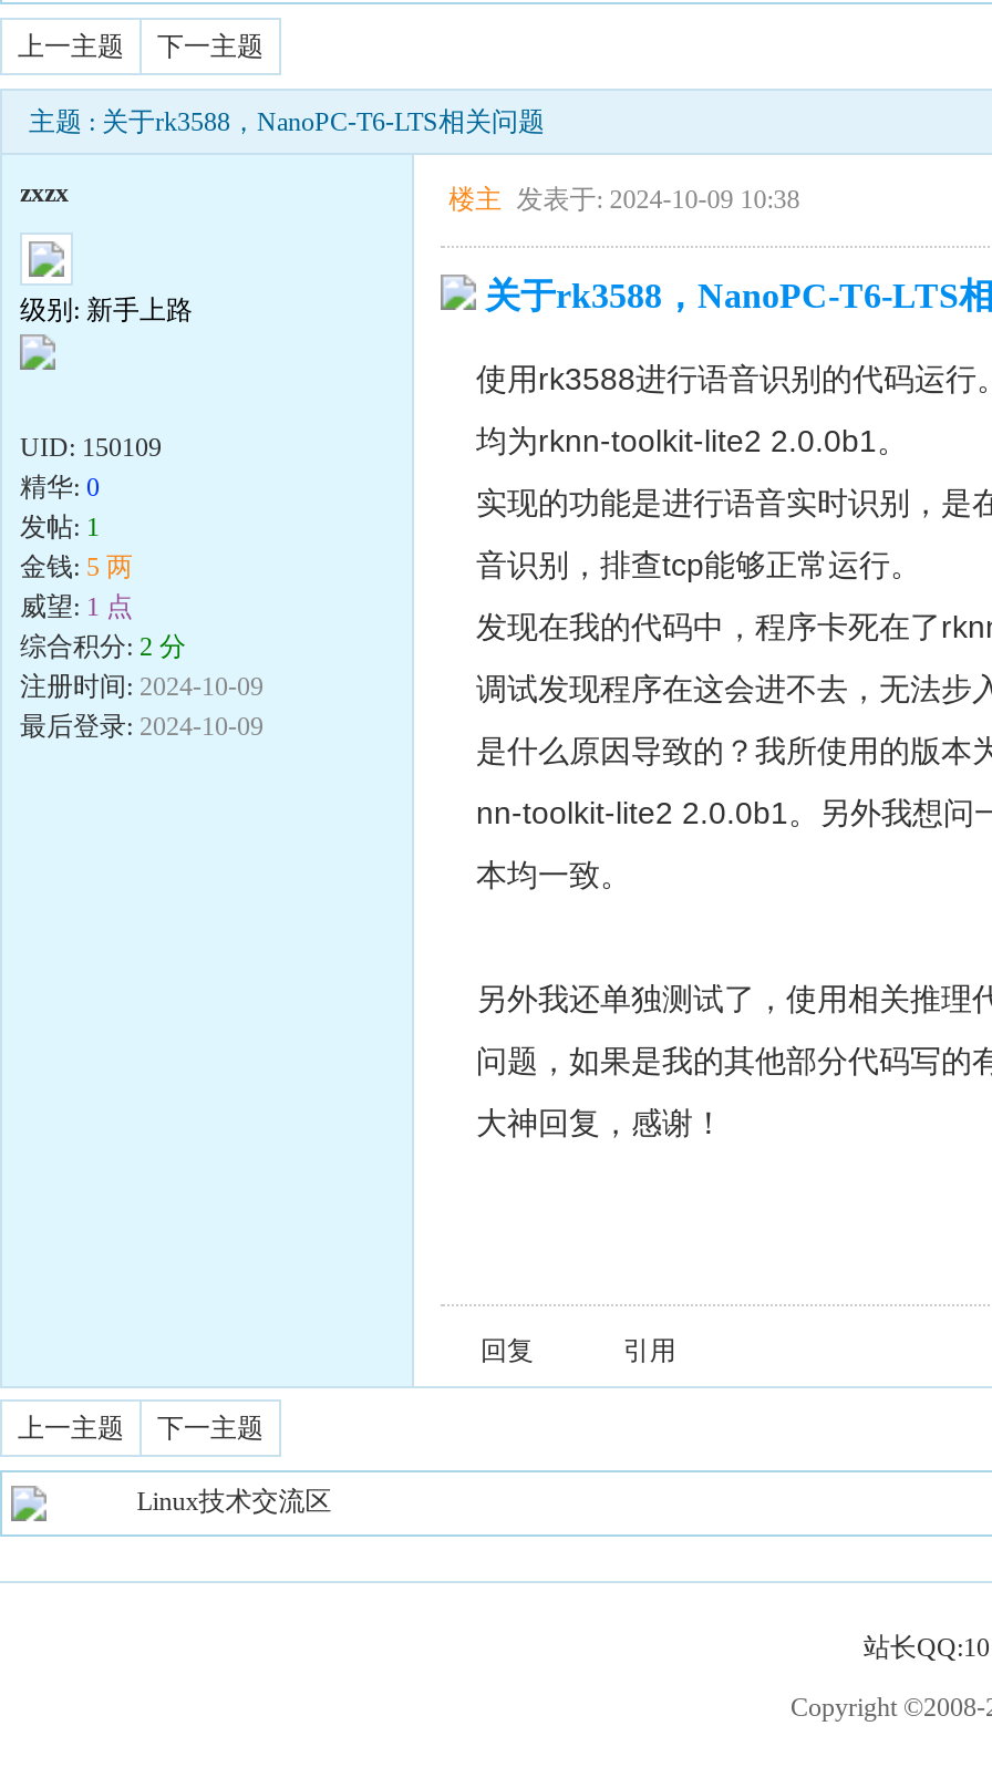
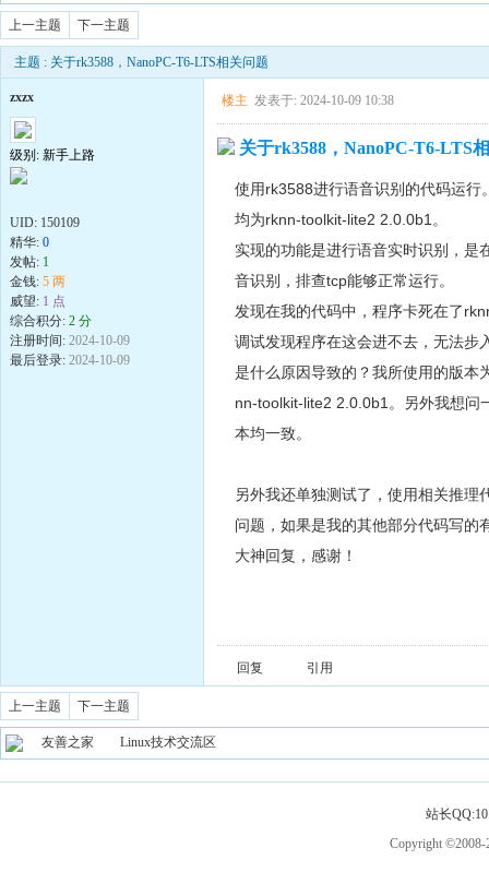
none -> [41,735,93,750] 友善之家

